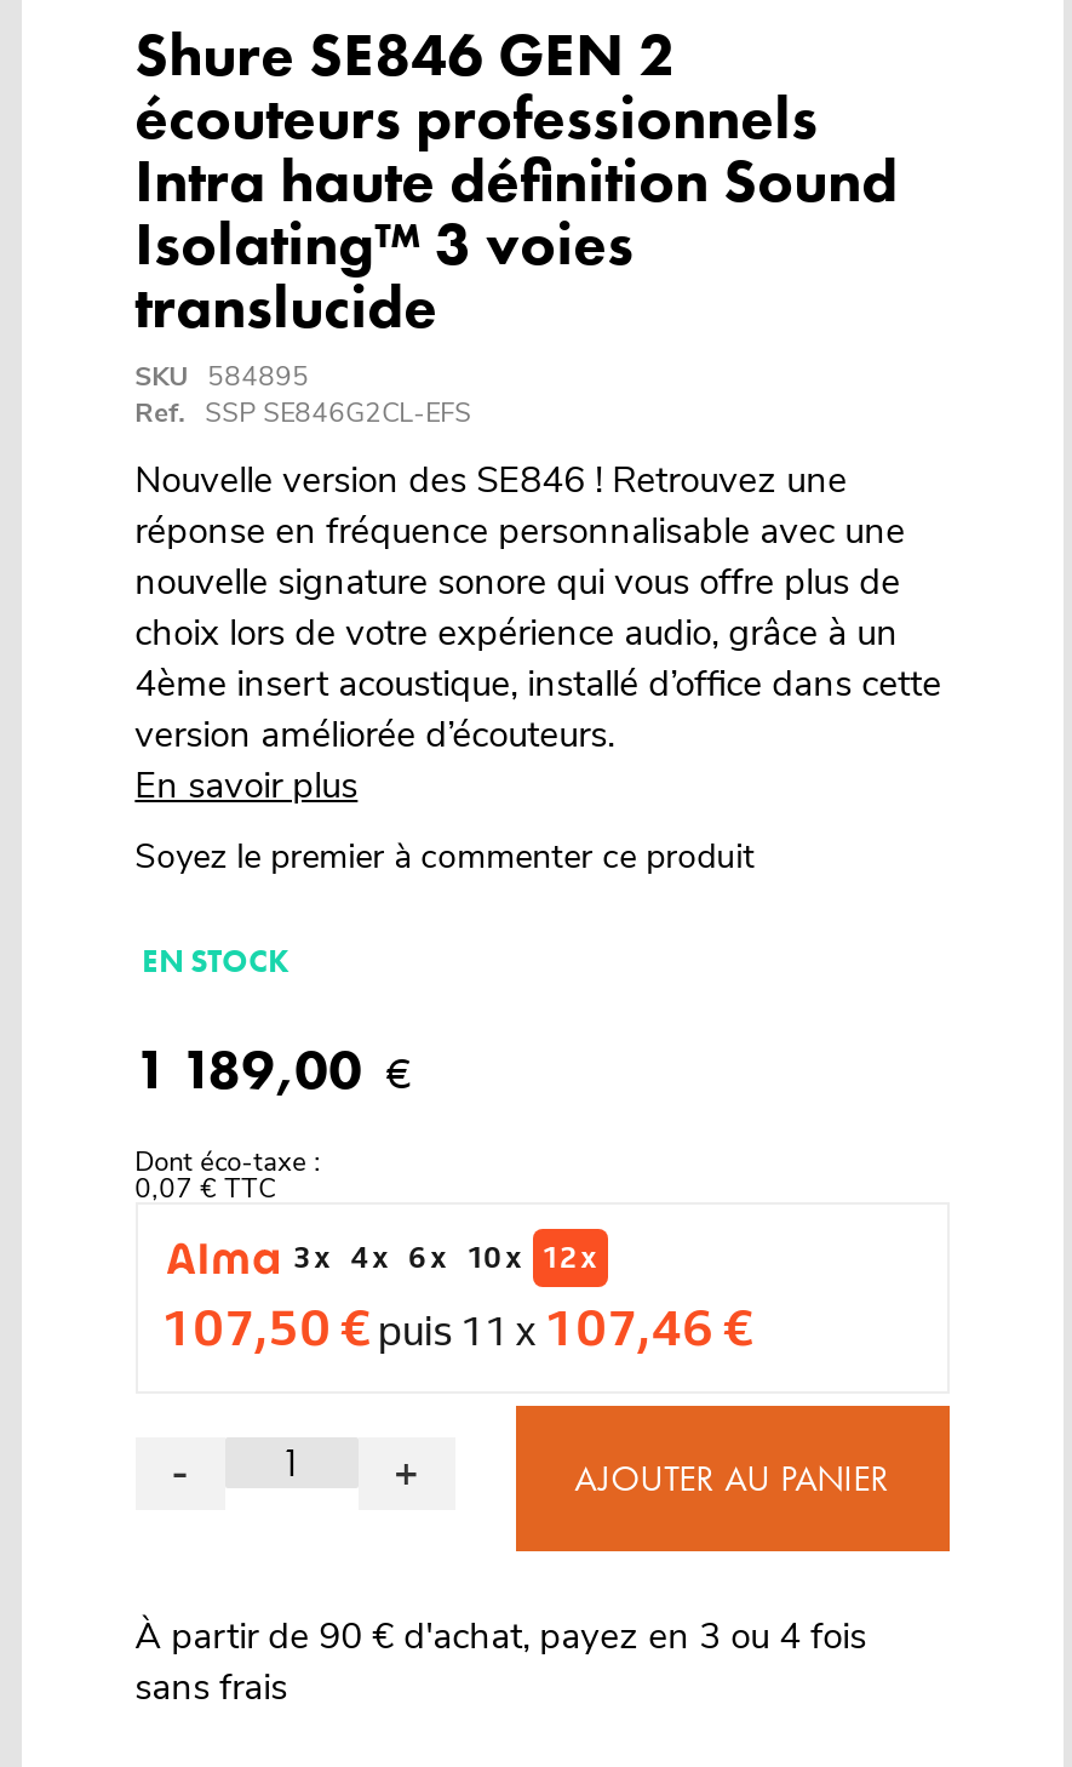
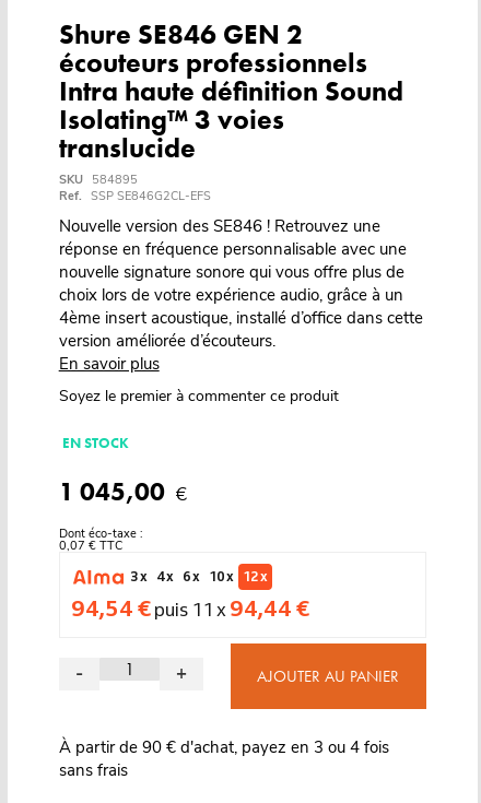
[135,1033,411,1105] 1 189,00 € -> [59,475,187,508] 1 045,00 €
[162,1294,753,1357] 107,50 €puis 11 x 107,46 € -> [71,593,309,622] 94,54 €puis 11 x 94,44 €

